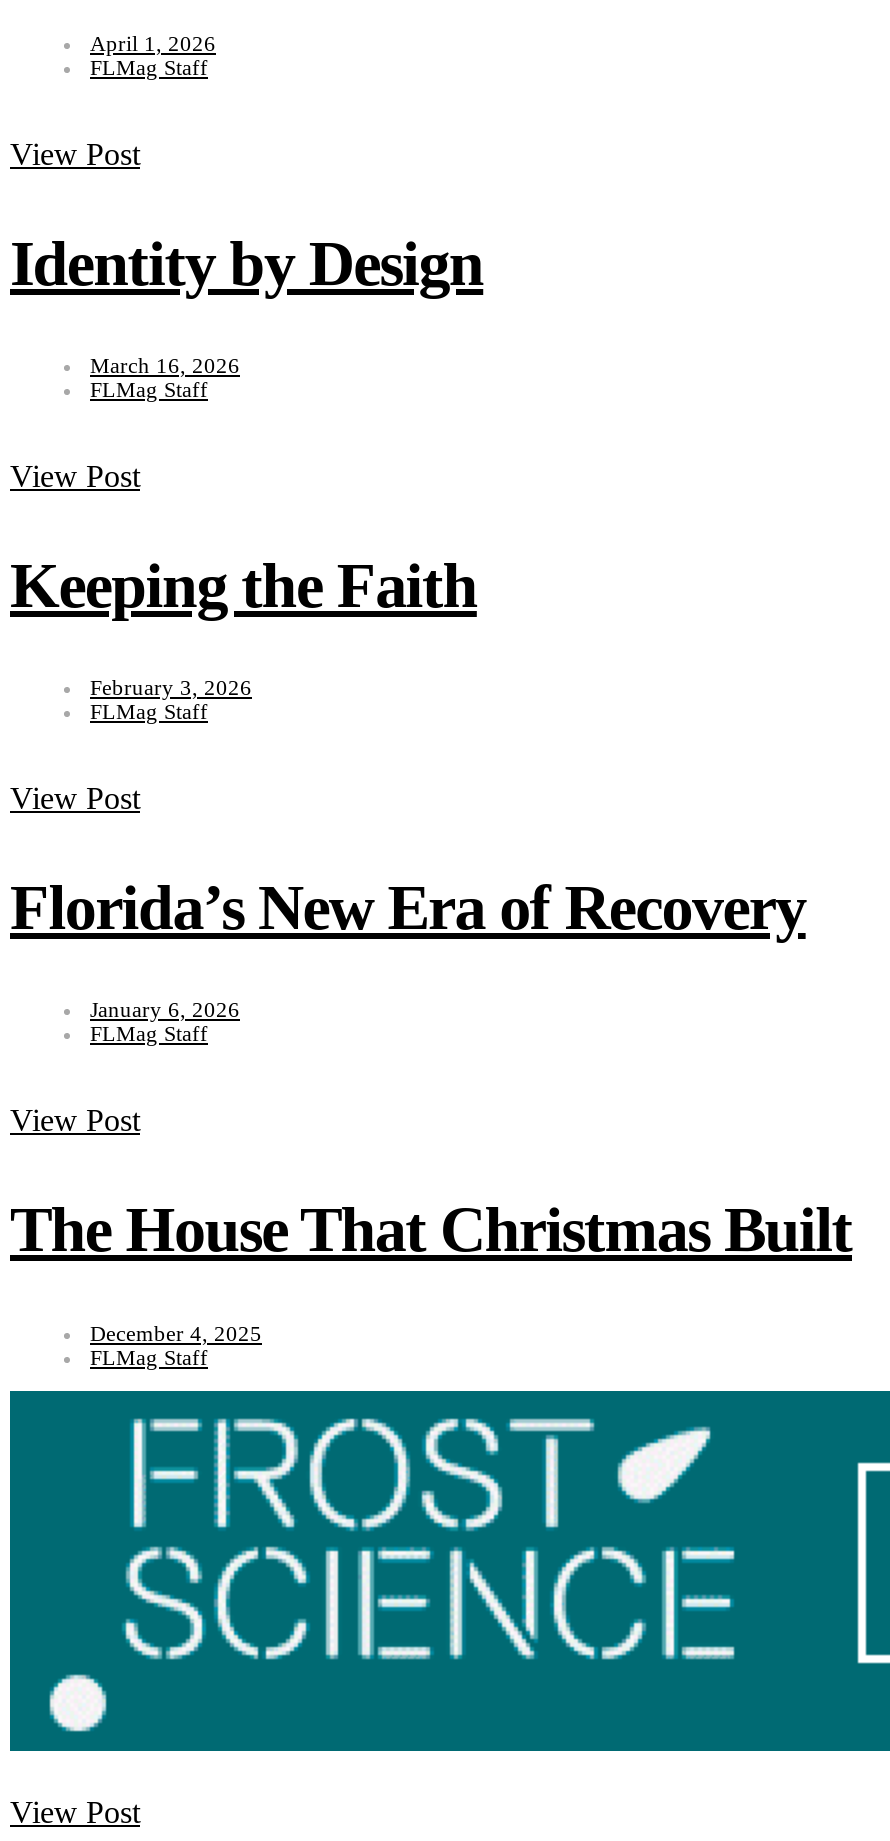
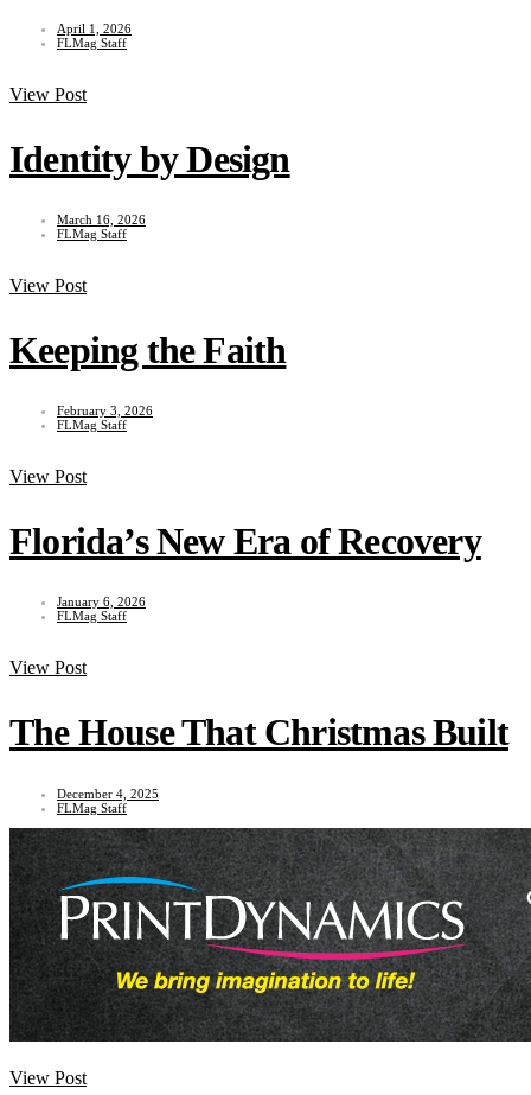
[10,1391,884,1751] [image] -> [9,828,527,1042] [image]

